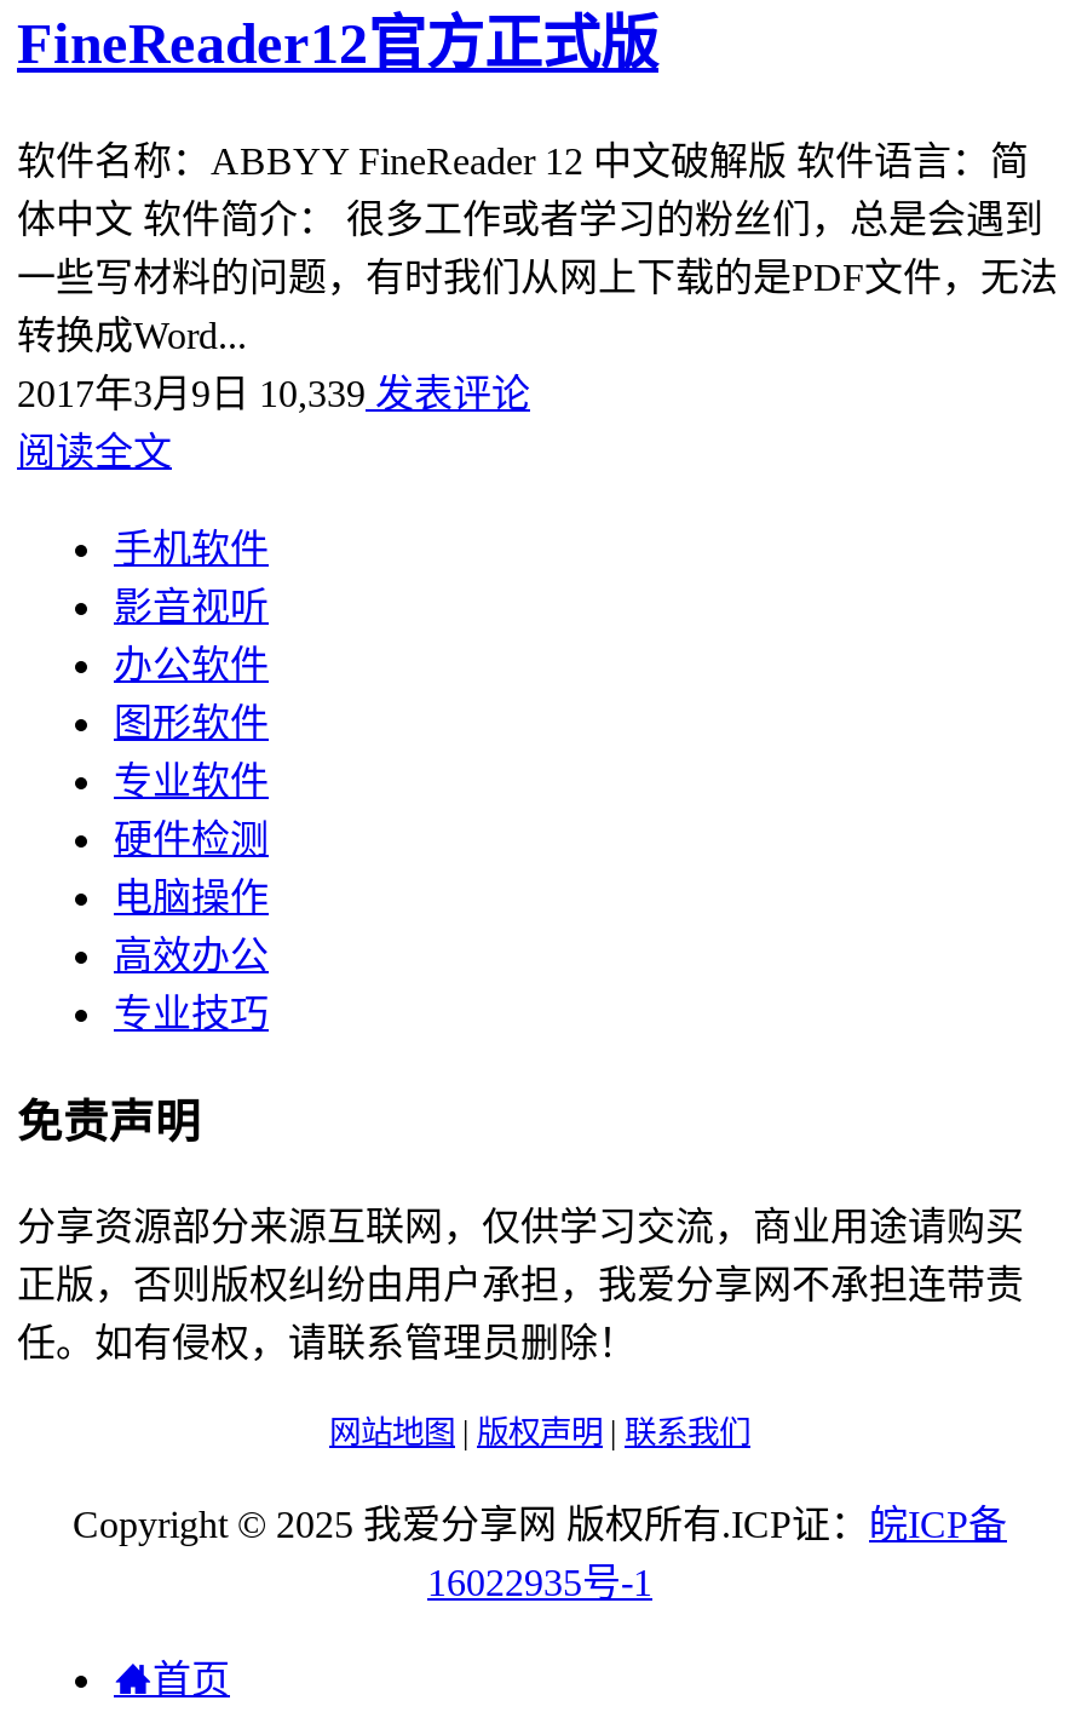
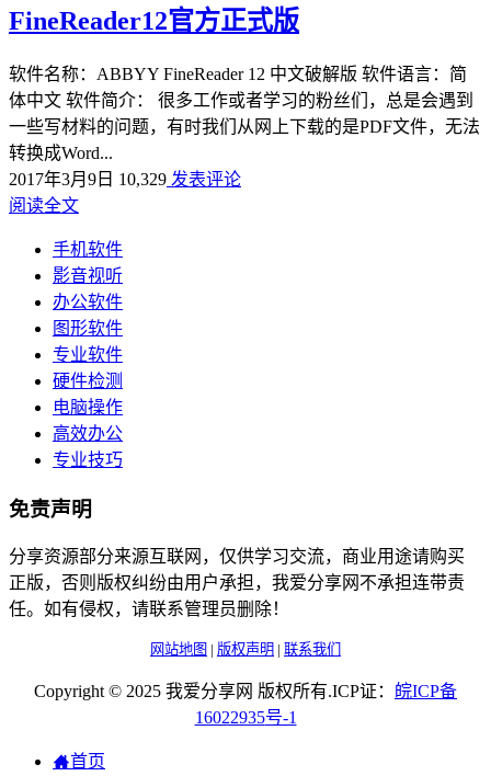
[17,372,530,414] 2017年3月9日10,339发表评论 -> [9,170,241,188] 2017年3月9日10,329发表评论

